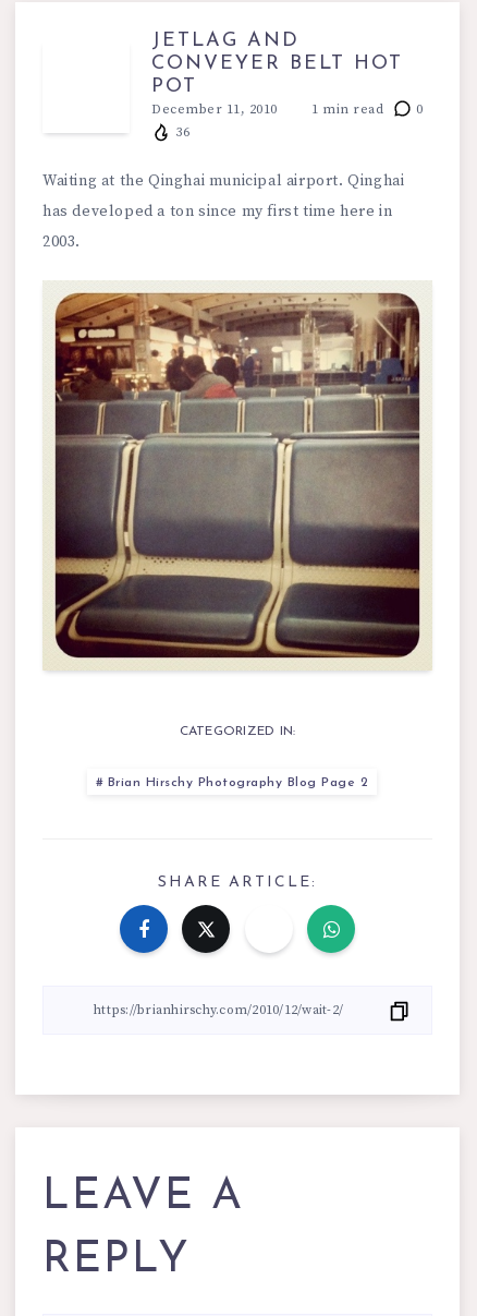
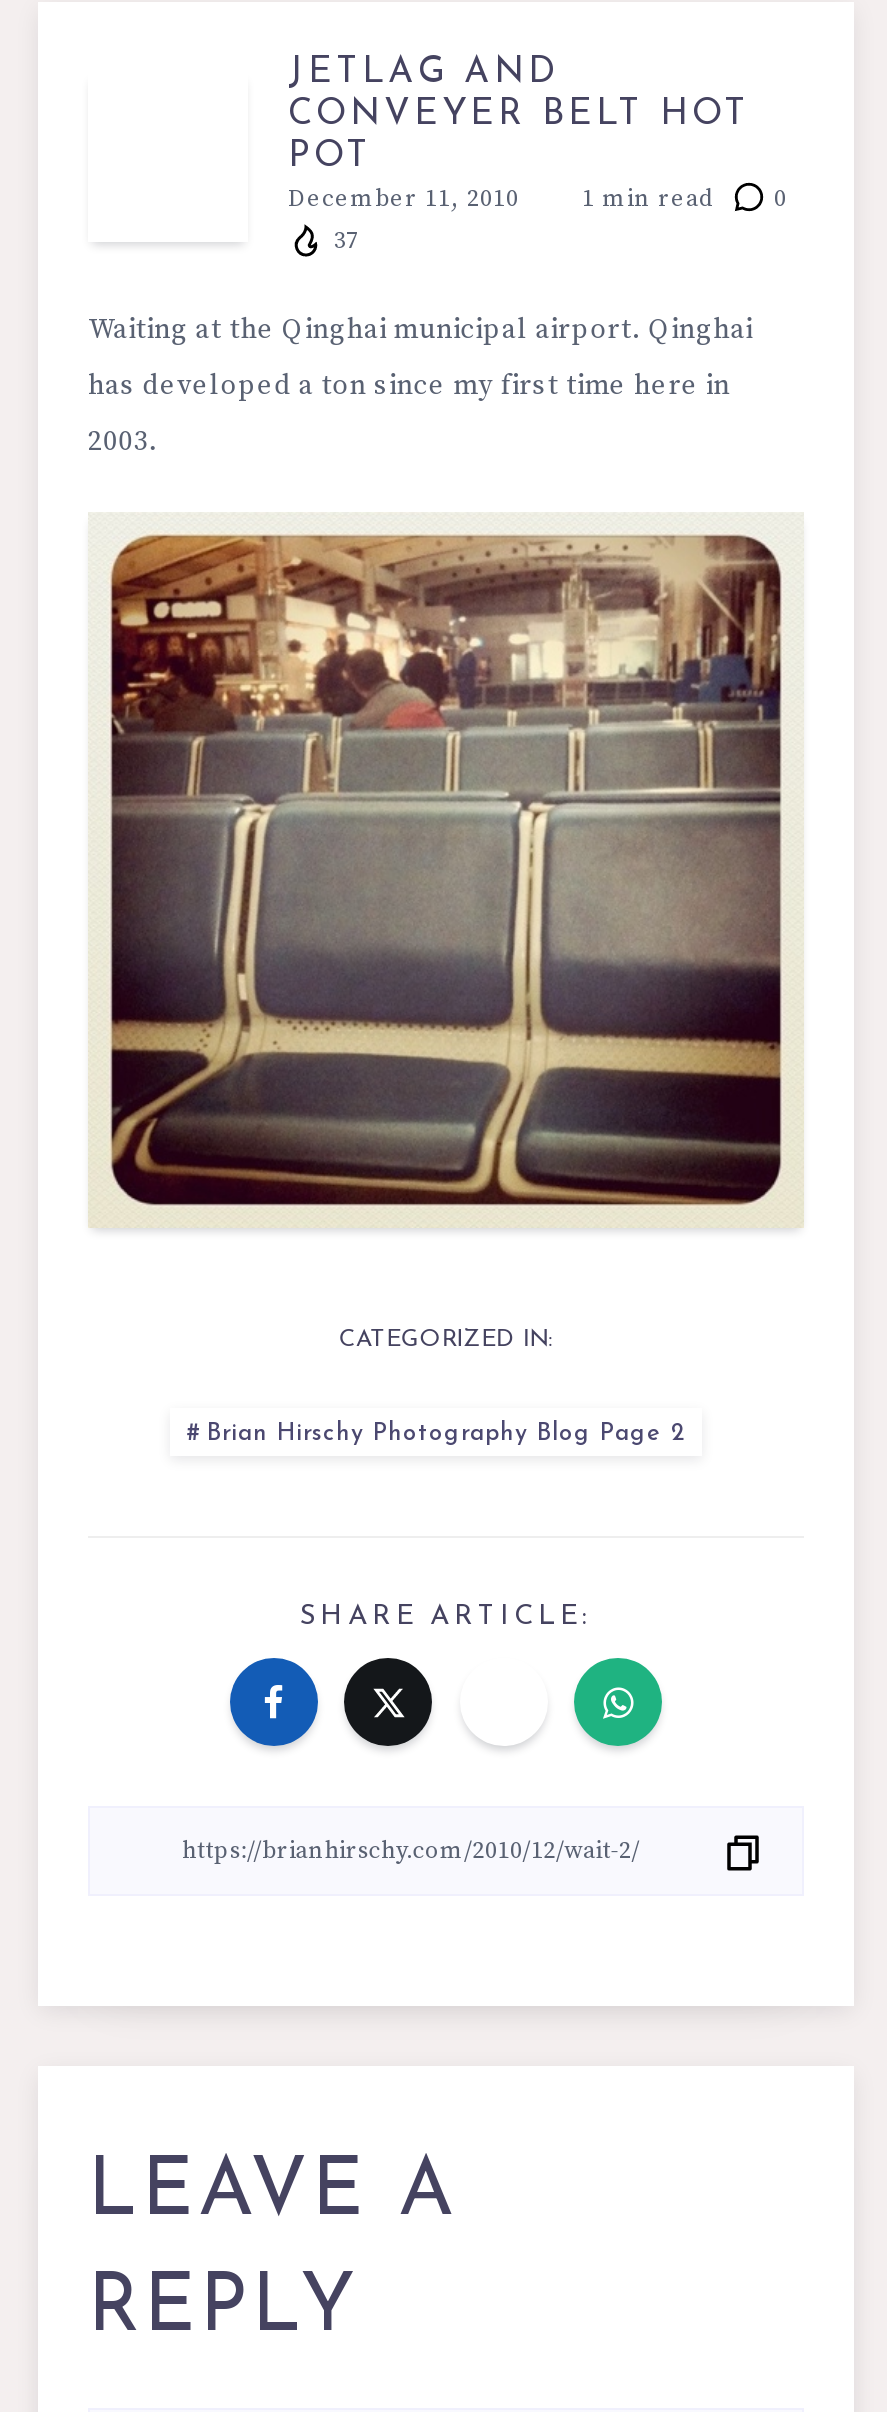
[172,124,190,141] 36 -> [326,226,359,256] 37

